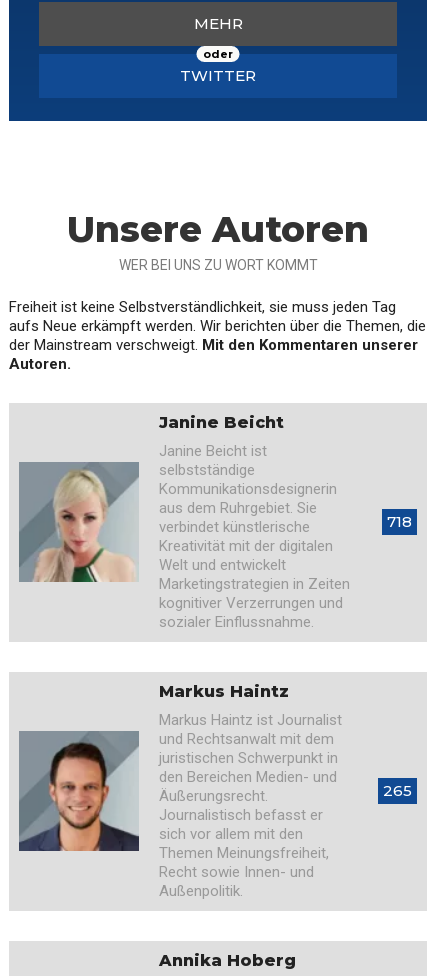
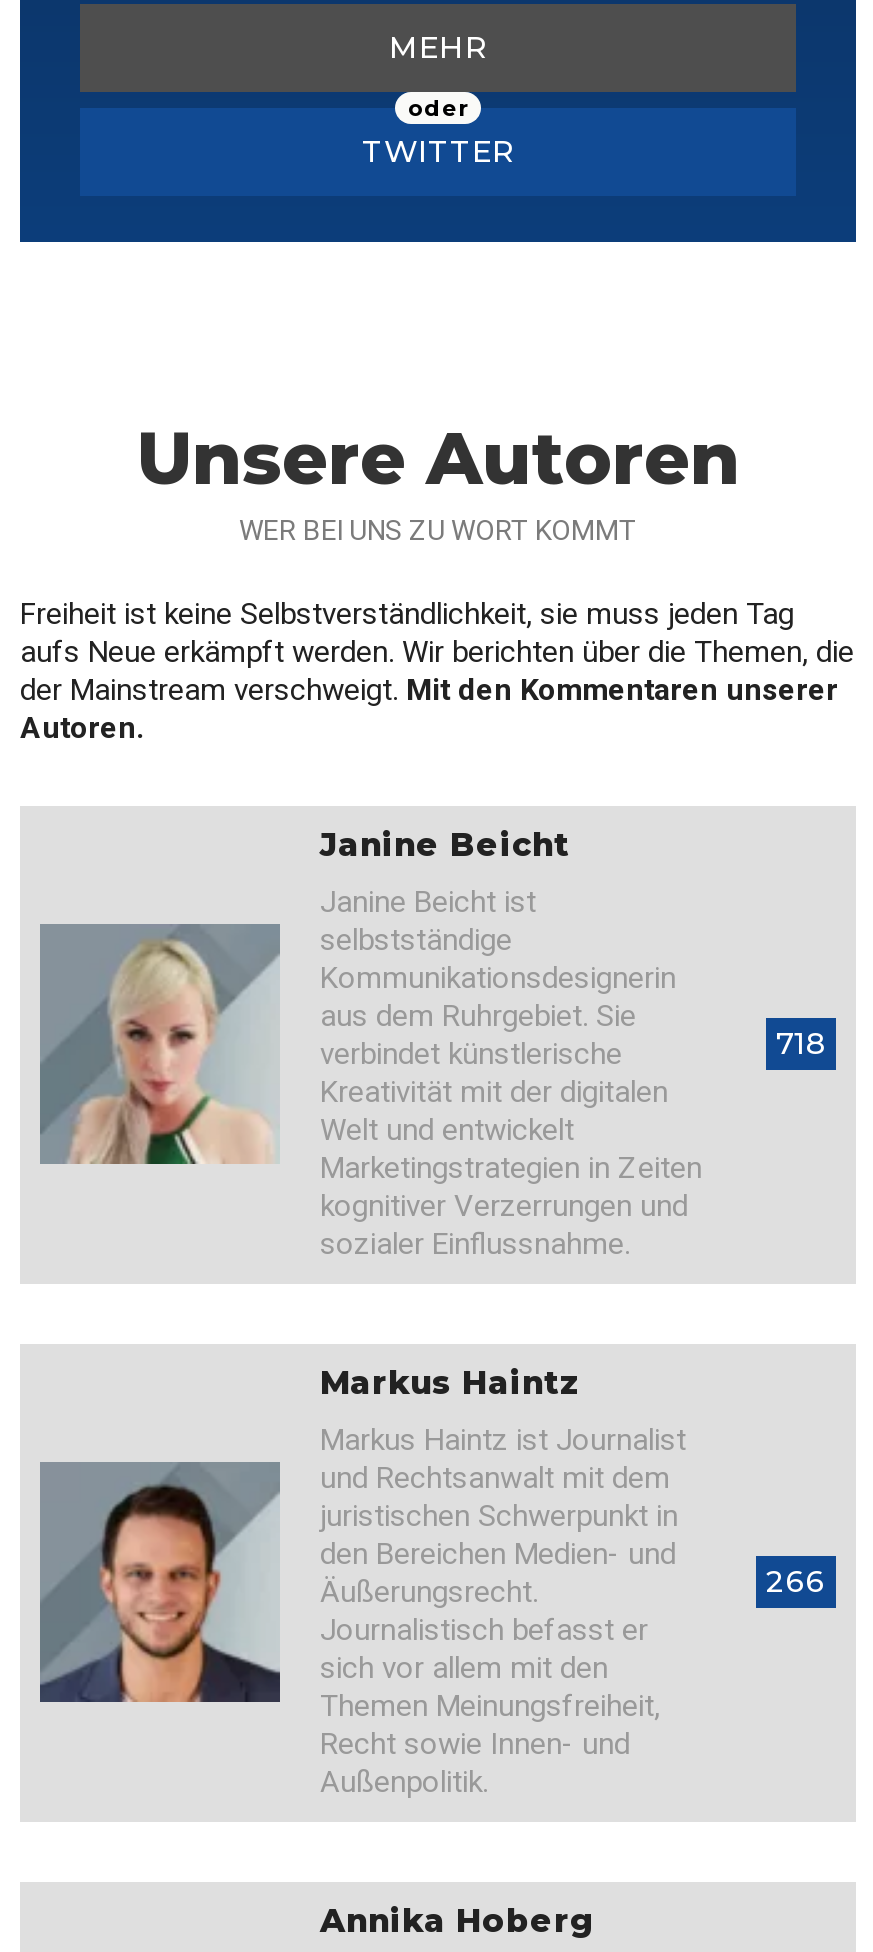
[383,781,412,800] 265 -> [766,1563,826,1601] 266

